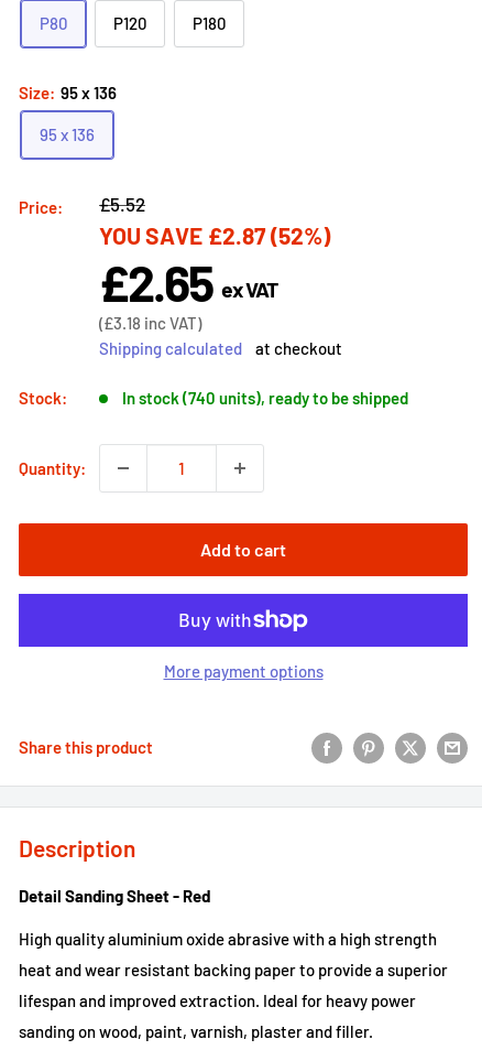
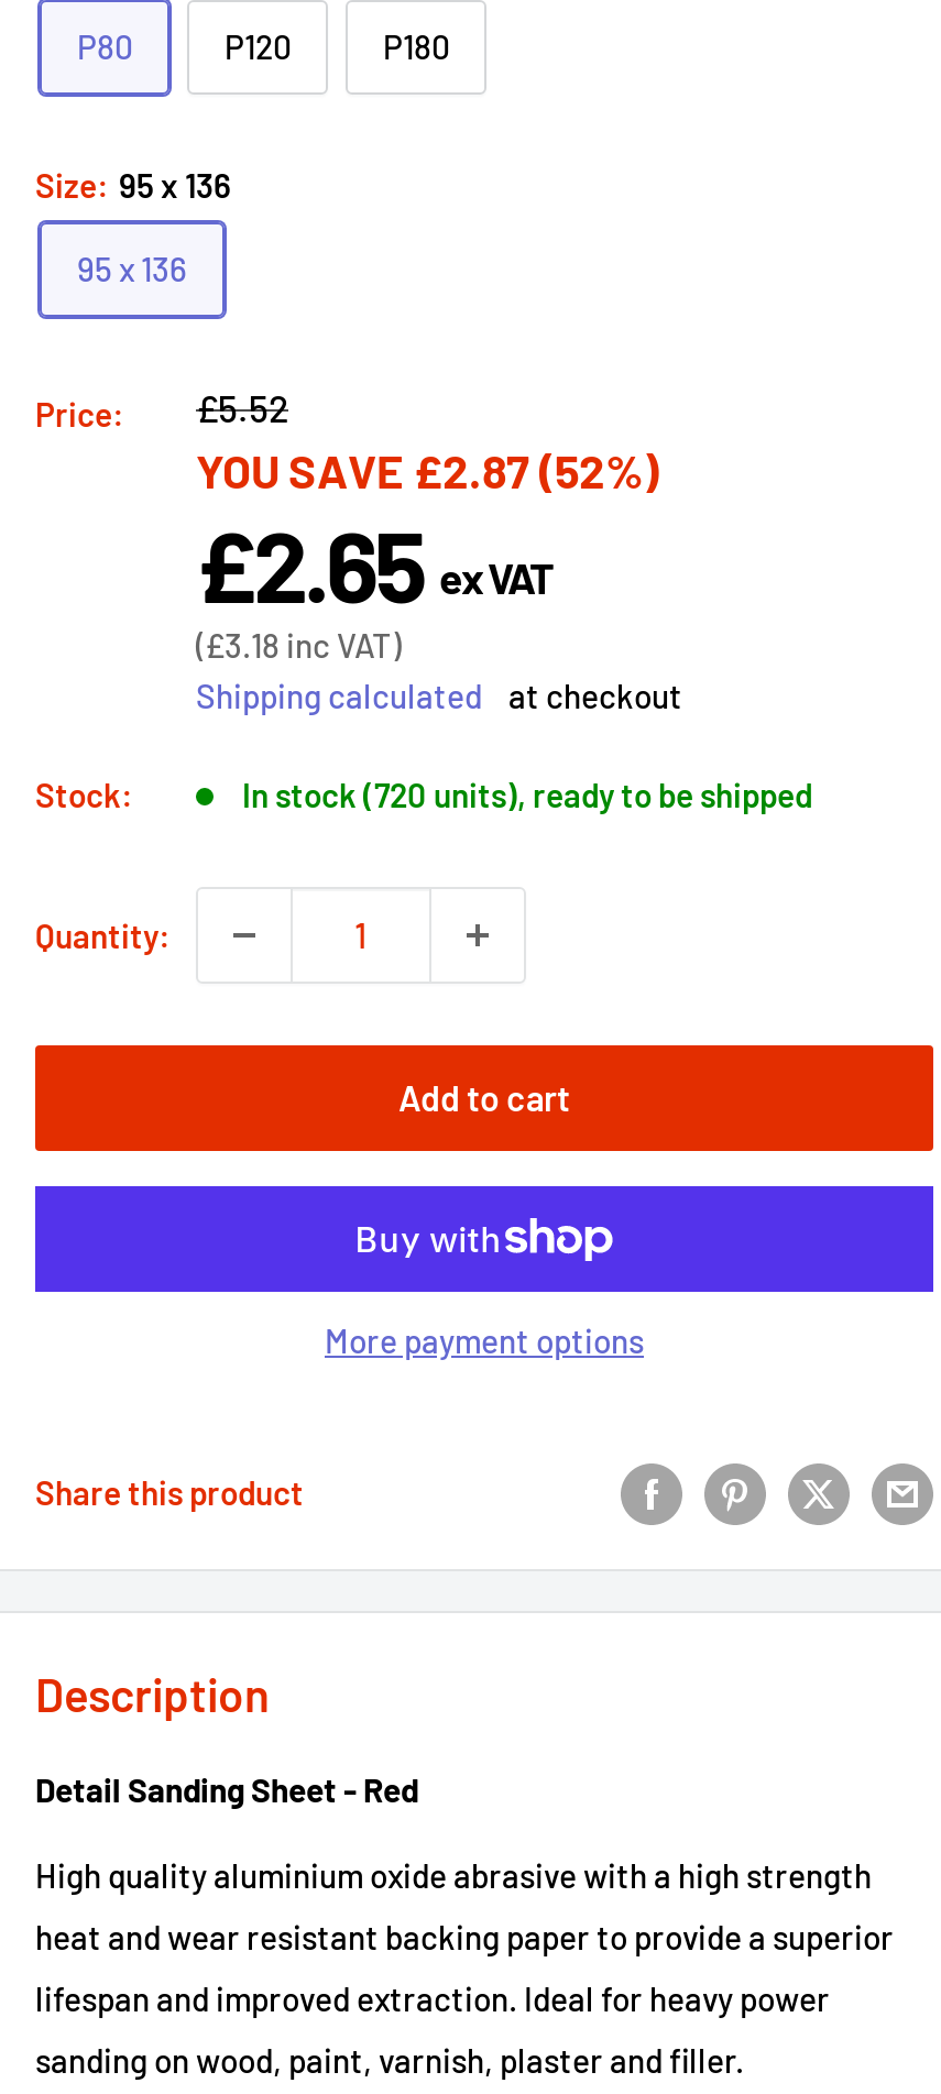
[122,387,408,407] In stock (740 units), ready to be shipped -> [242,774,812,813] In stock (720 units), ready to be shipped

